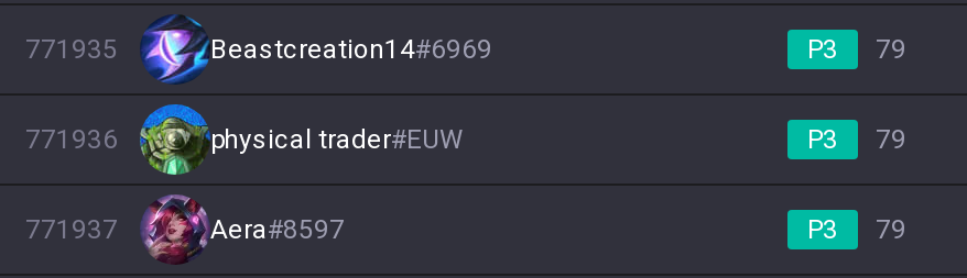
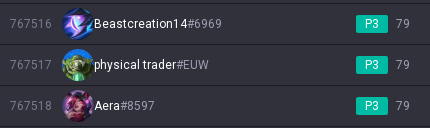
[25,34,118,65] 771935 -> [10,17,52,31] 767516
[25,124,118,155] 771936 -> [10,58,52,72] 767517
[25,214,118,245] 771937 -> [10,99,52,113] 767518

